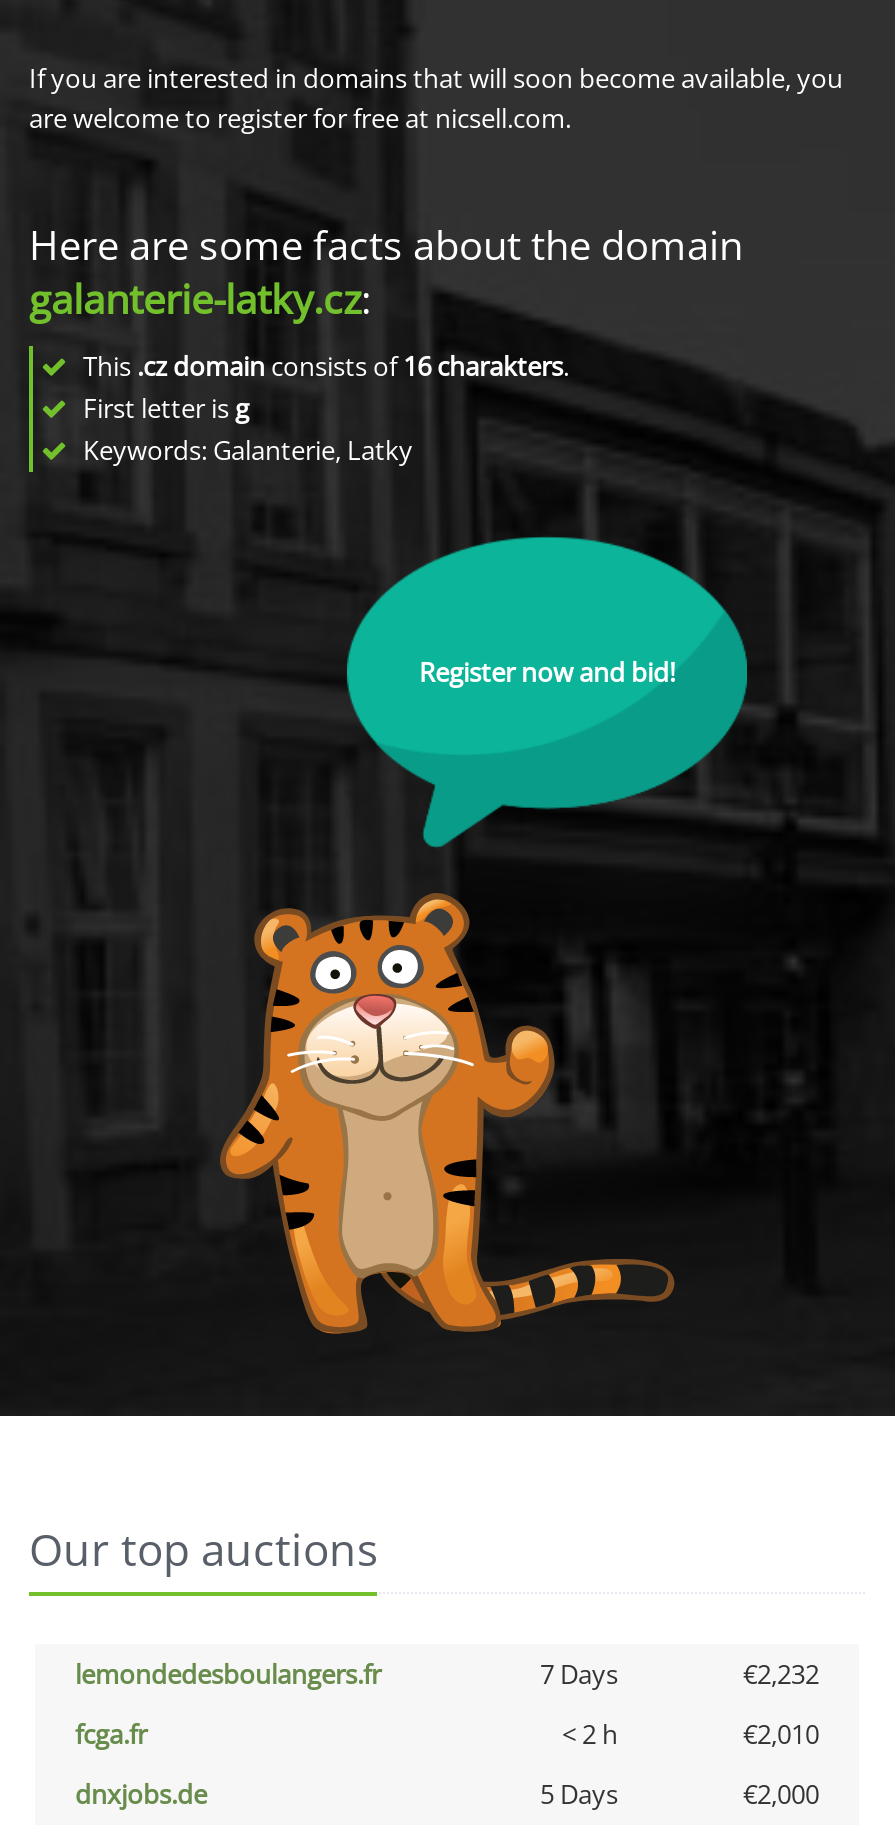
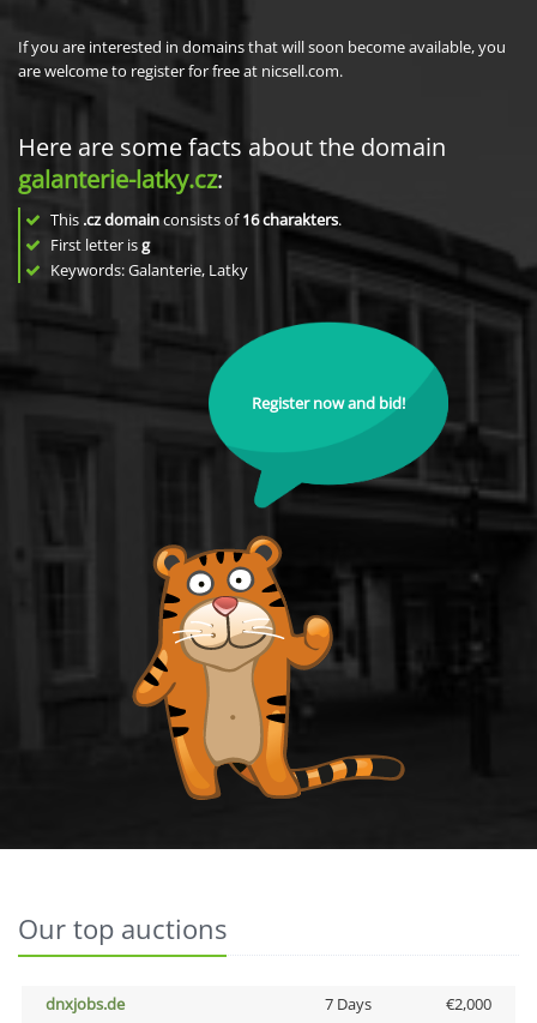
[75,1656,819,1752] lemondedesboulangers.fr | 7 Days | €2,232 | fcga.fr | < 2 h | €2,010 -> none
[540,1776,618,1812] 5 Days -> [324,993,371,1015] 7 Days

